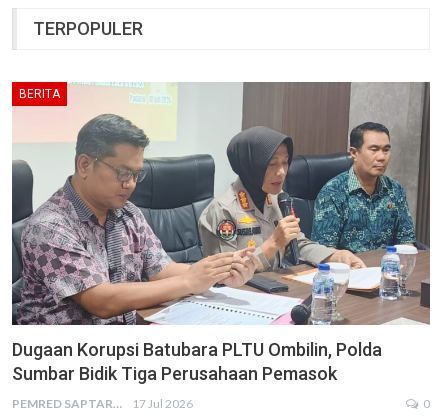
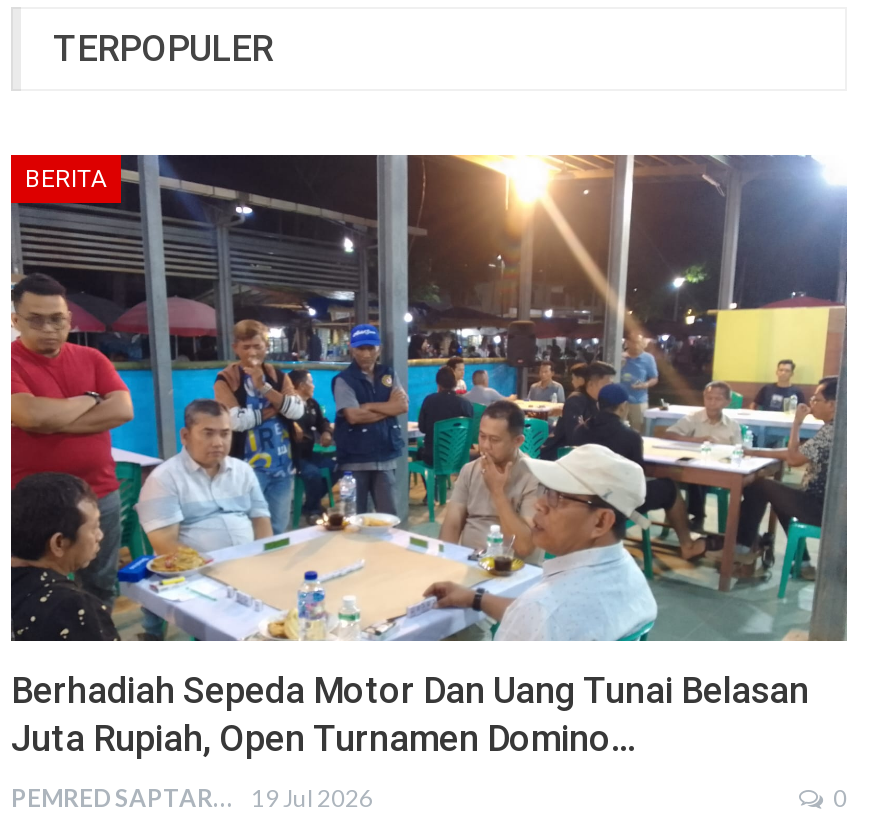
[11,81,431,383] [image] | Dugaan Korupsi Batubara PLTU Ombilin, Polda | Sumbar Bidik Tiga Perusahaan Pemasok -> [9,153,849,758] [image] | Berhadiah Sepeda Motor Dan Uang Tunai Belasan | Juta Rupiah, Open Turnamen Domino…
[132,395,193,410] 17 Jul 2026 -> [251,782,373,812] 19 Jul 2026

